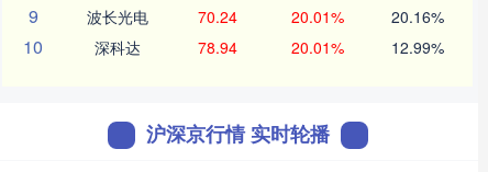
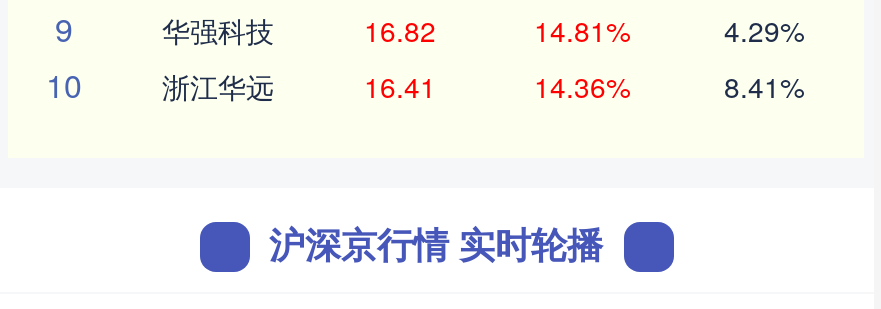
[87,5,444,27] 波长光电 | 70.24 | 20.01% | 20.16% -> [162,10,804,50] 华强科技 | 16.82 | 14.81% | 4.29%
[95,36,444,58] 深科达 | 78.94 | 20.01% | 12.99% -> [162,66,804,106] 浙江华远 | 16.41 | 14.36% | 8.41%

